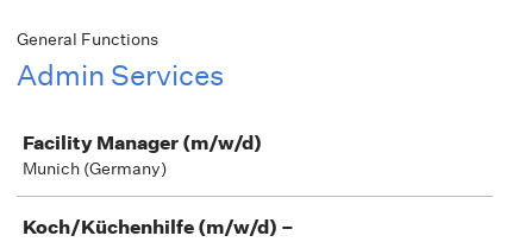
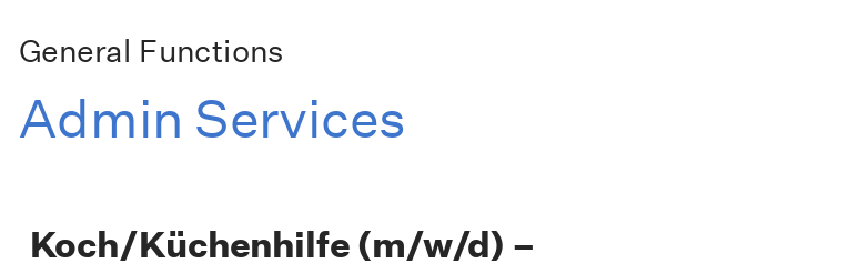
[23,130,262,179] Facility Manager (m/w/d) | Munich (Germany) -> none

